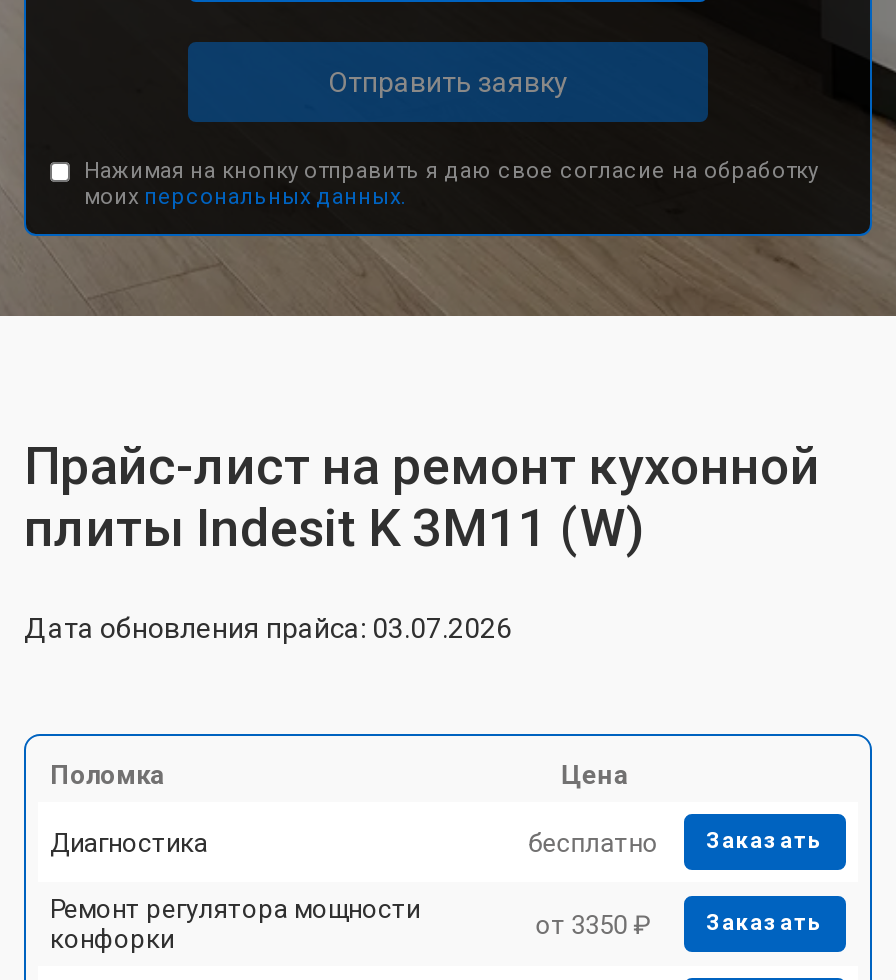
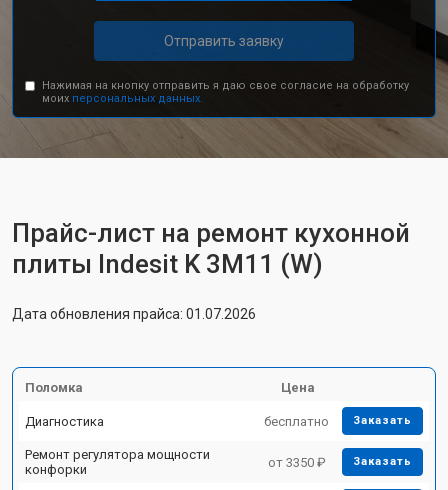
[24,612,512,644] Дата обновления прайса: 03.07.2026 -> [12,306,256,322] Дата обновления прайса: 01.07.2026

